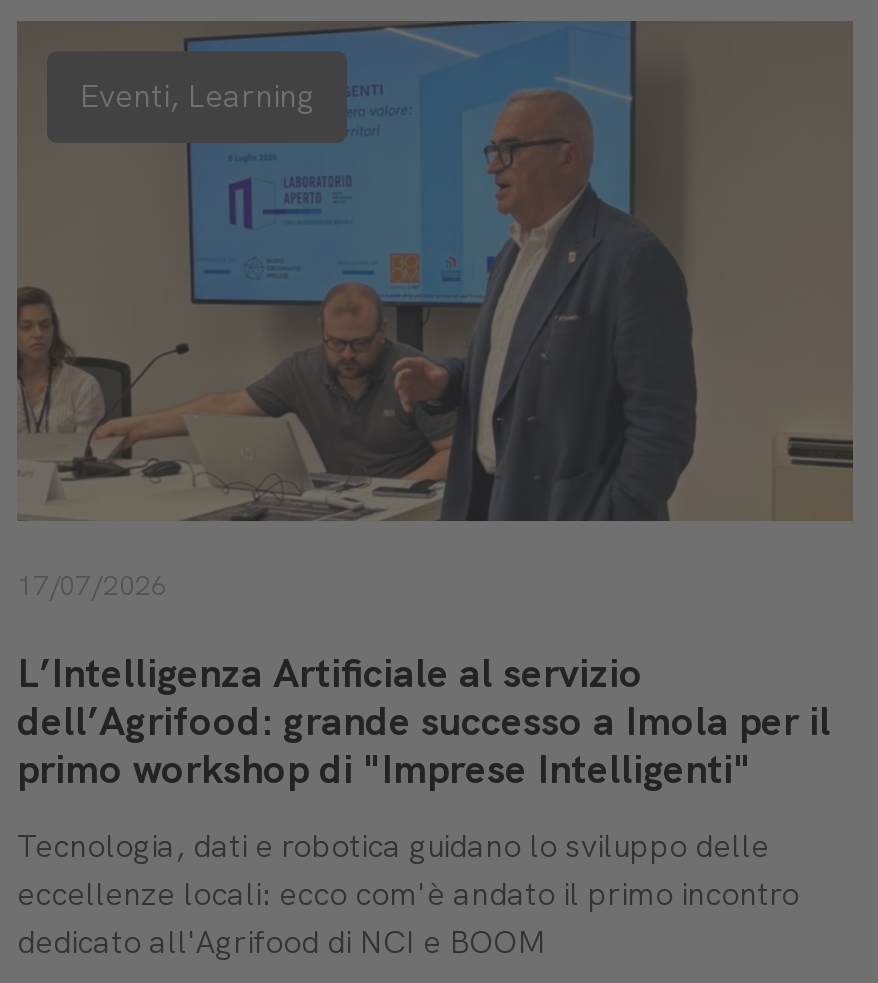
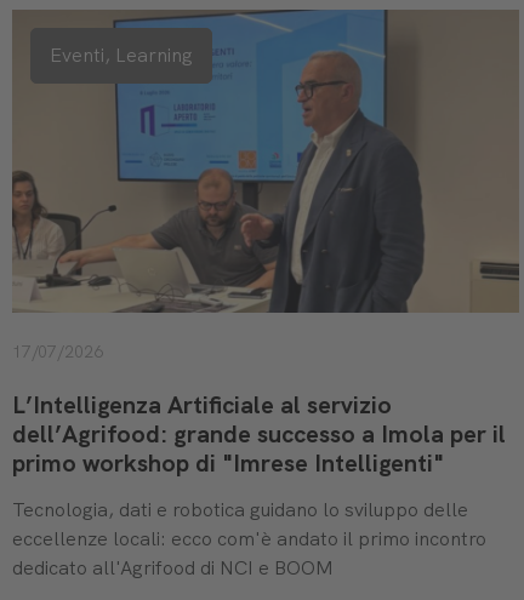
[17,743,751,795] primo workshop di "Imprese Intelligenti" -> [12,447,444,479] primo workshop di "Imrese Intelligenti"

